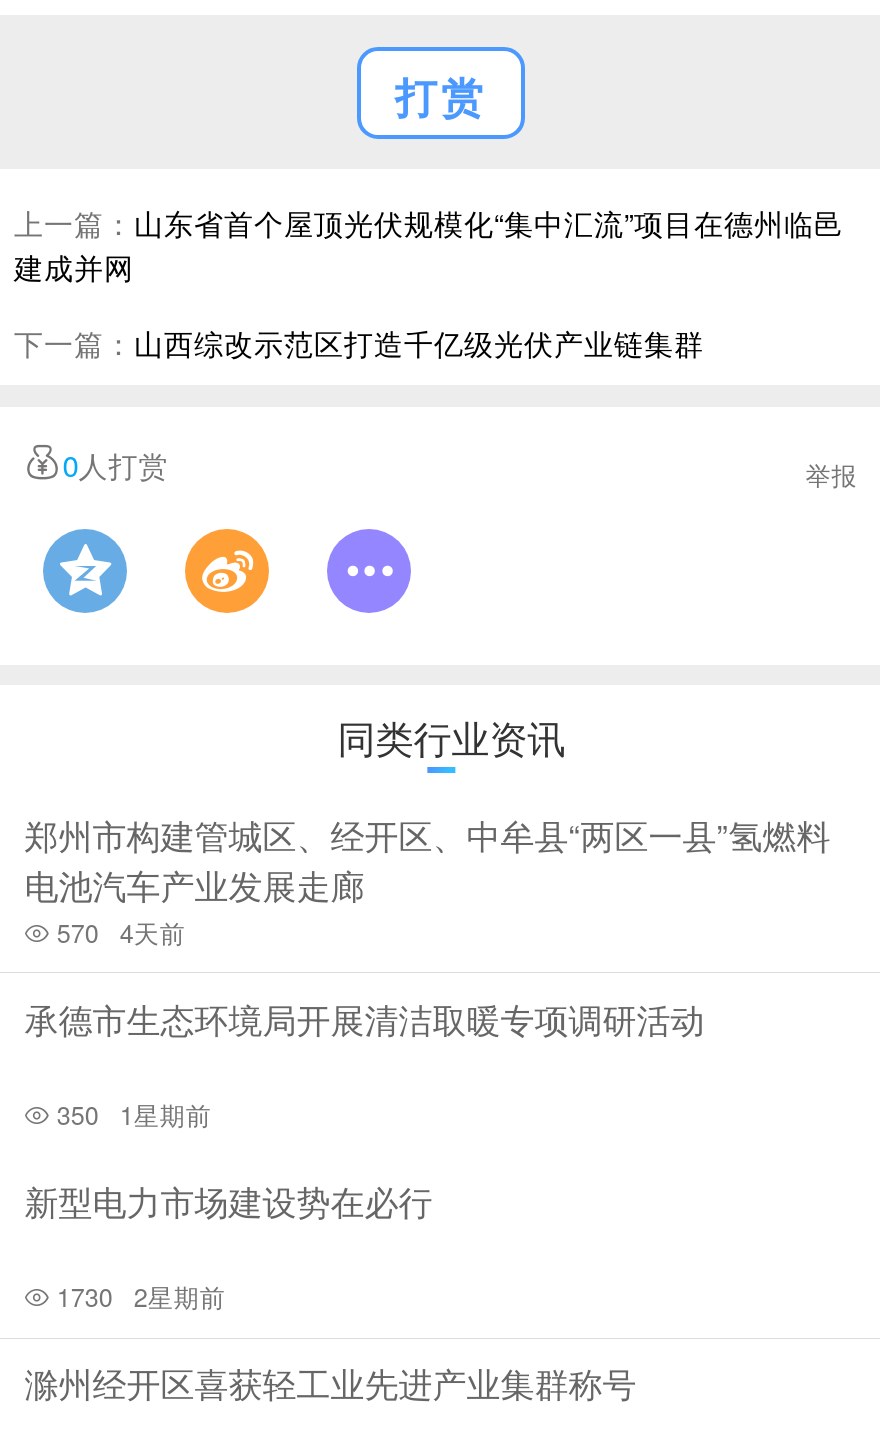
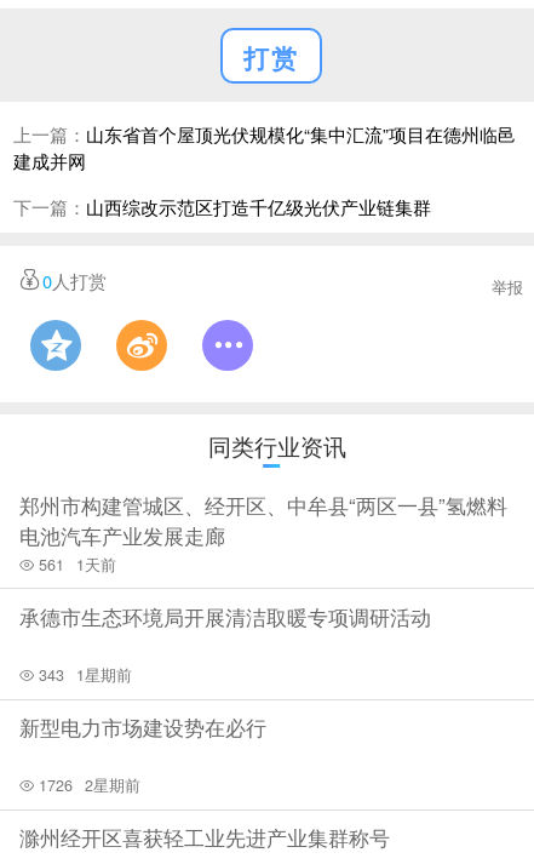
[57,914,186,950] 570 4天前 -> [39,553,117,575] 561 1天前
[57,1097,212,1133] 350 1星期前 -> [39,664,132,686] 343 1星期前
[57,1280,226,1316] 1730 2星期前 -> [39,775,141,797] 1726 2星期前

